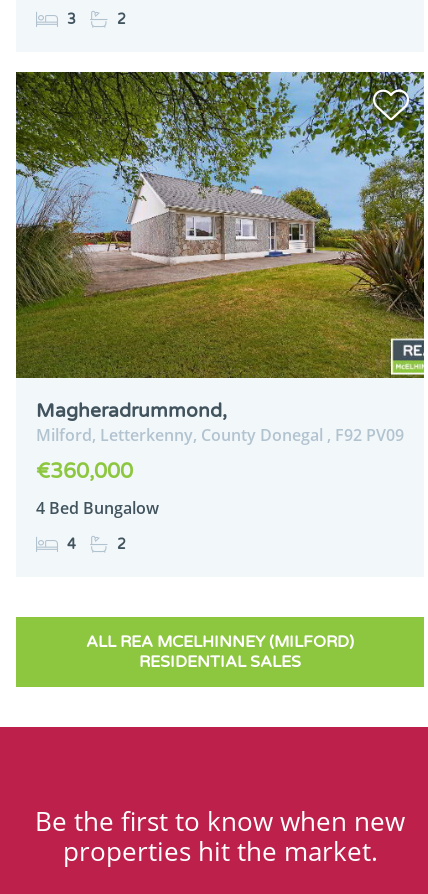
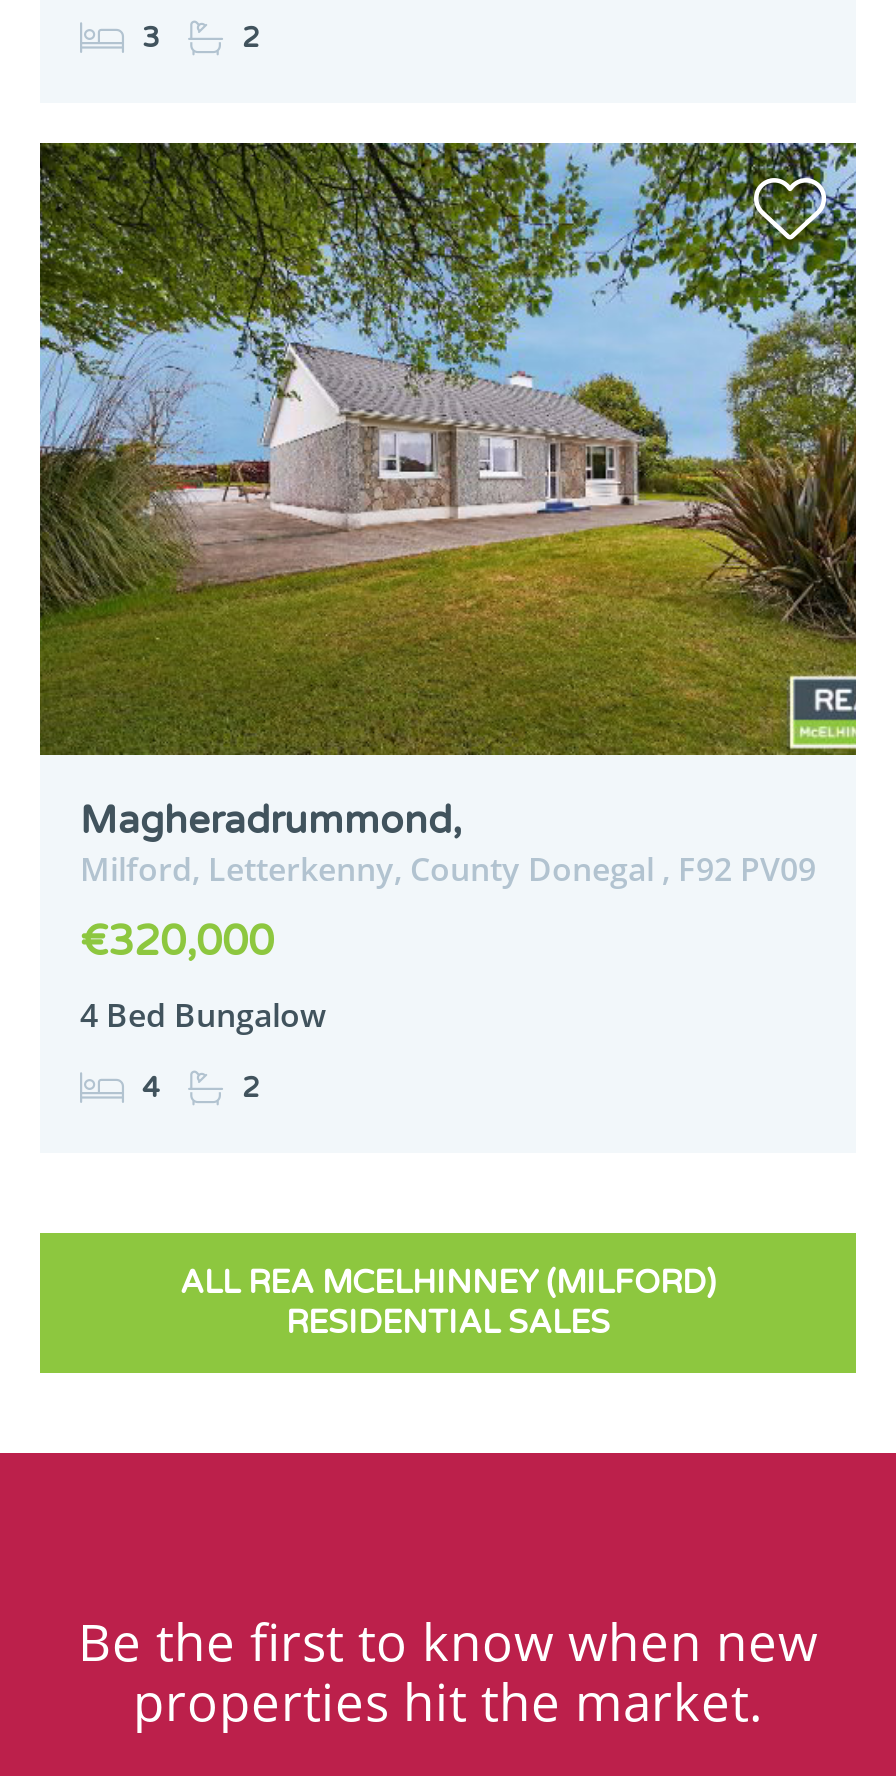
[36,459,133,484] €360,000 -> [80,917,274,967] €320,000

